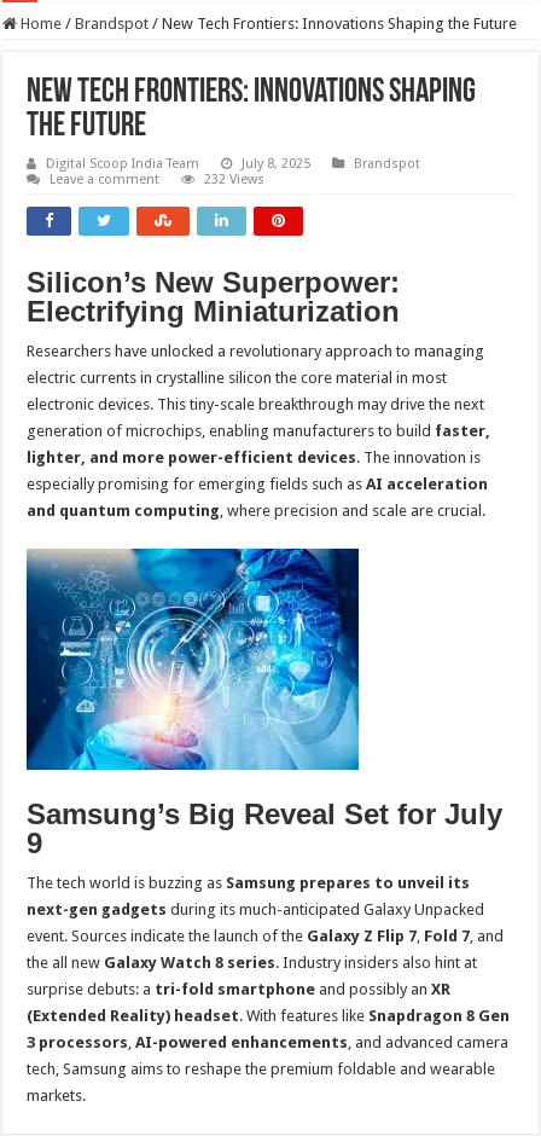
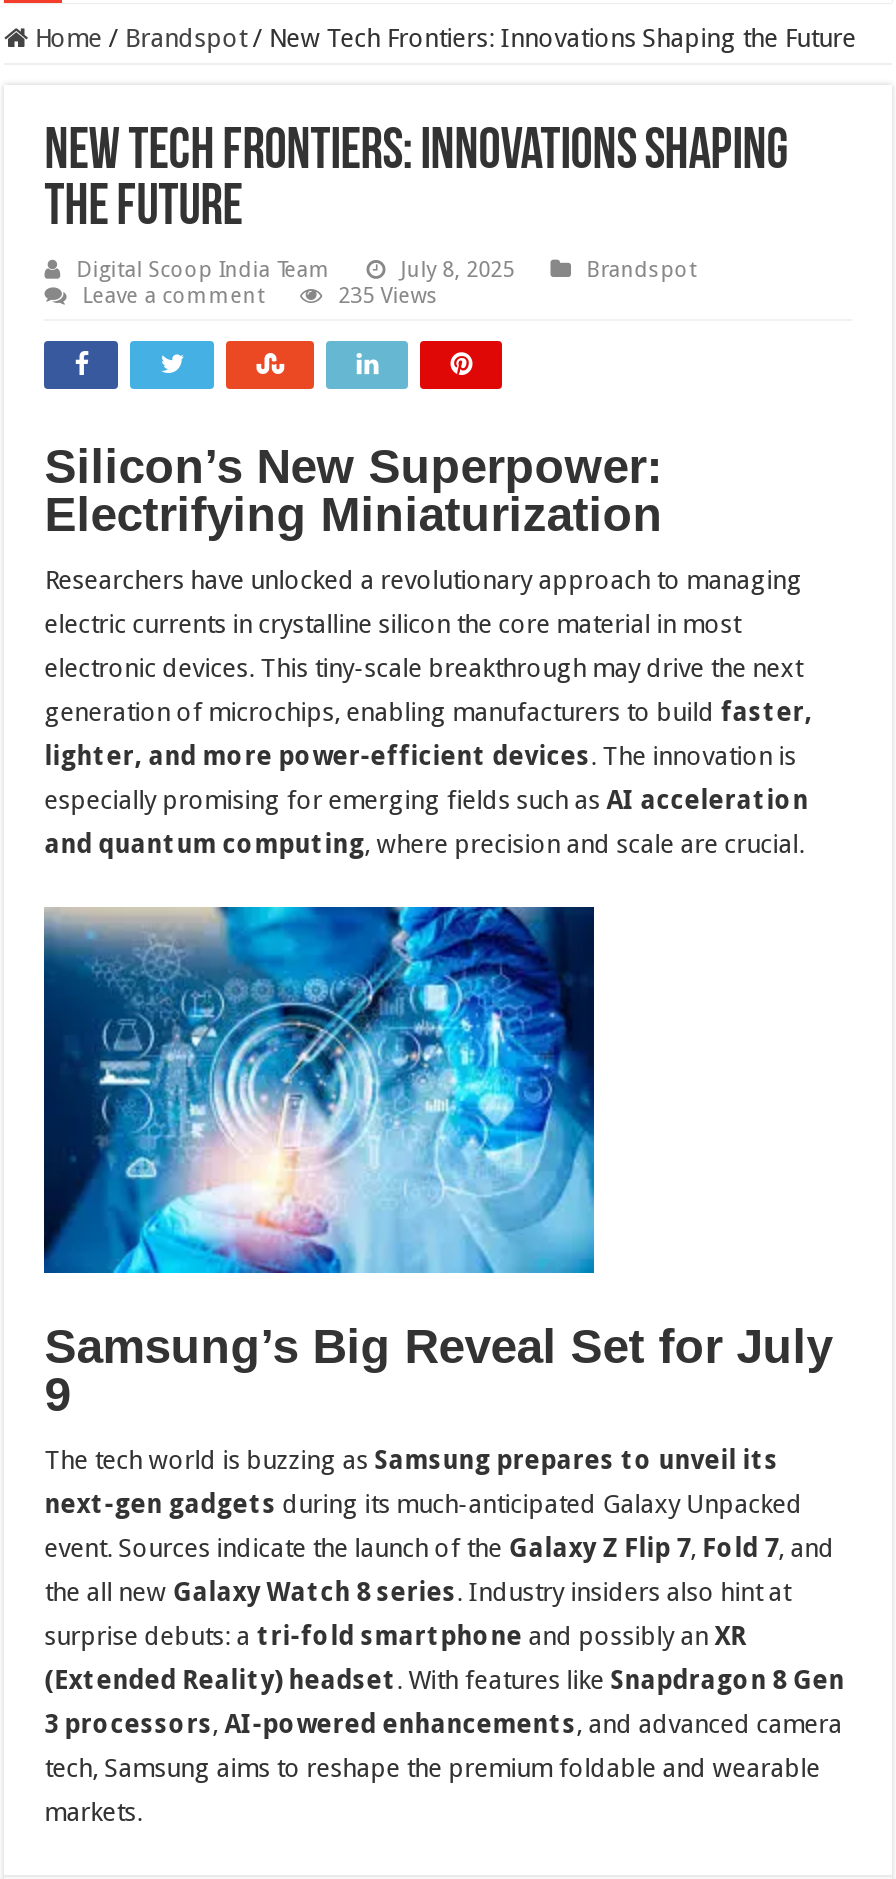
[204,172,265,187] 232 Views -> [338,283,438,309] 235 Views

